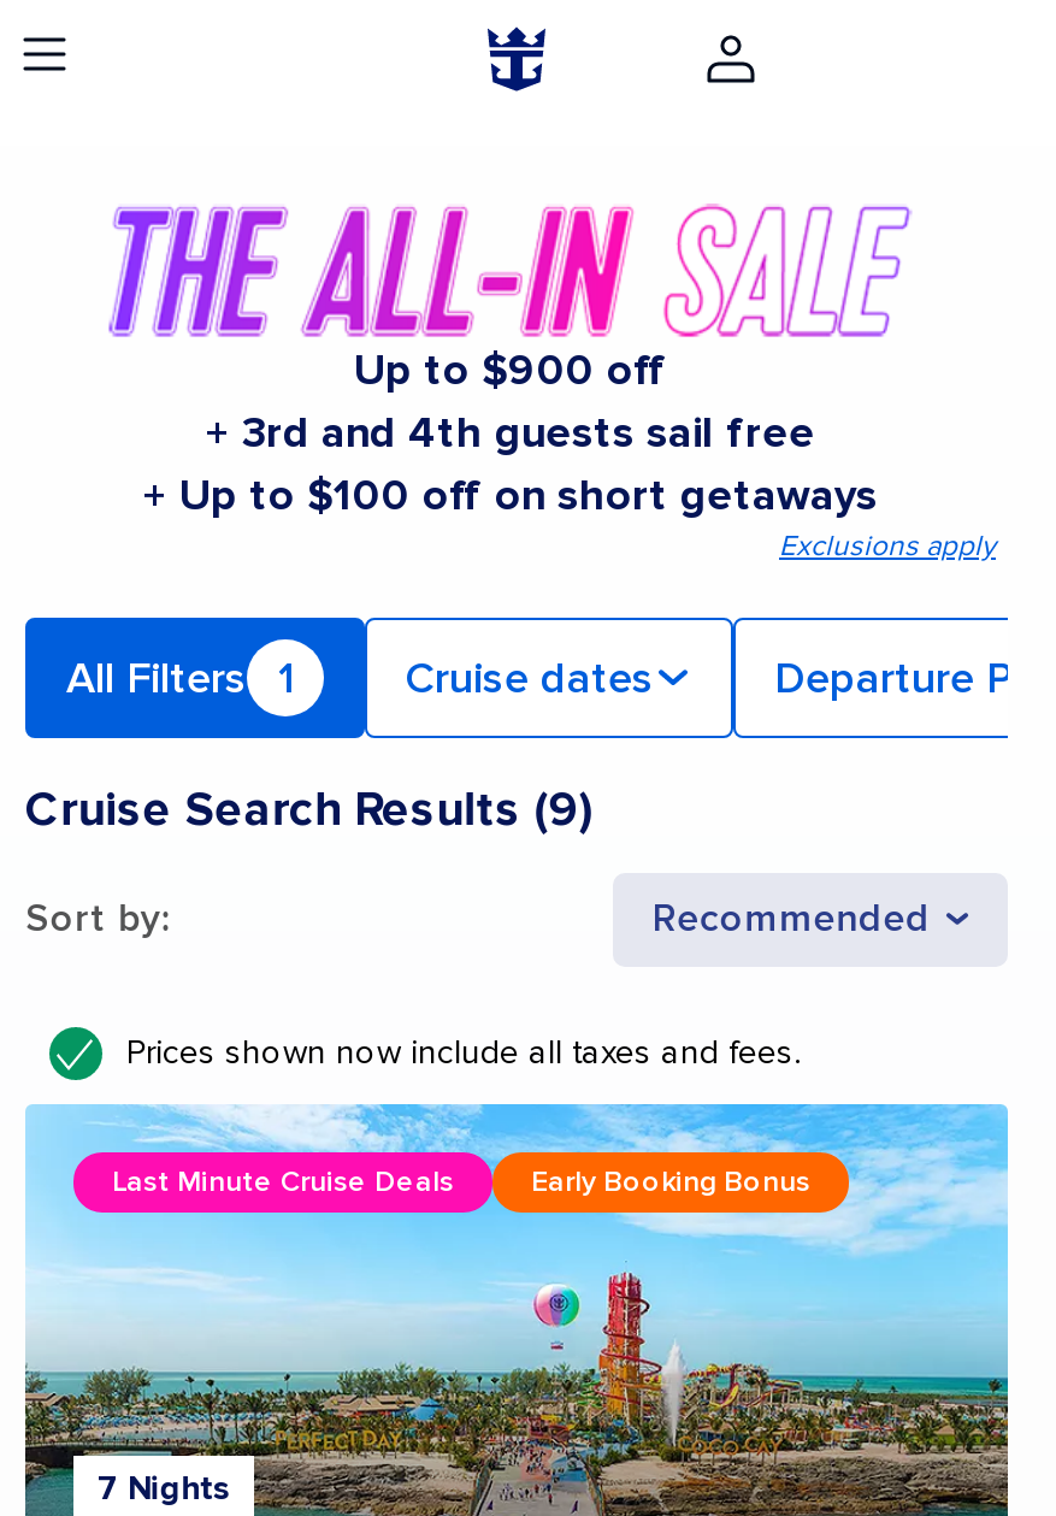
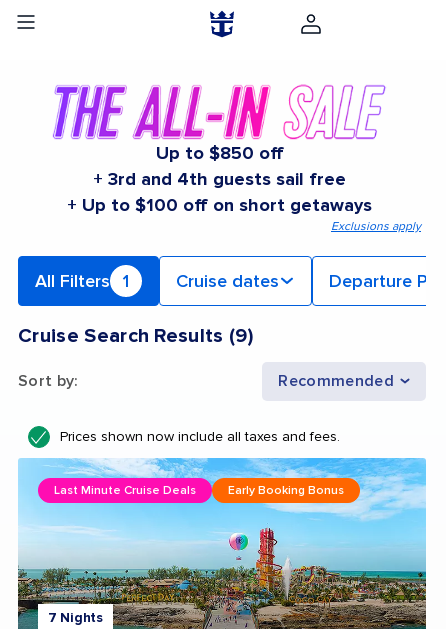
[354,342,667,395] Up to $900 off -> [155,142,283,164] Up to $850 off

